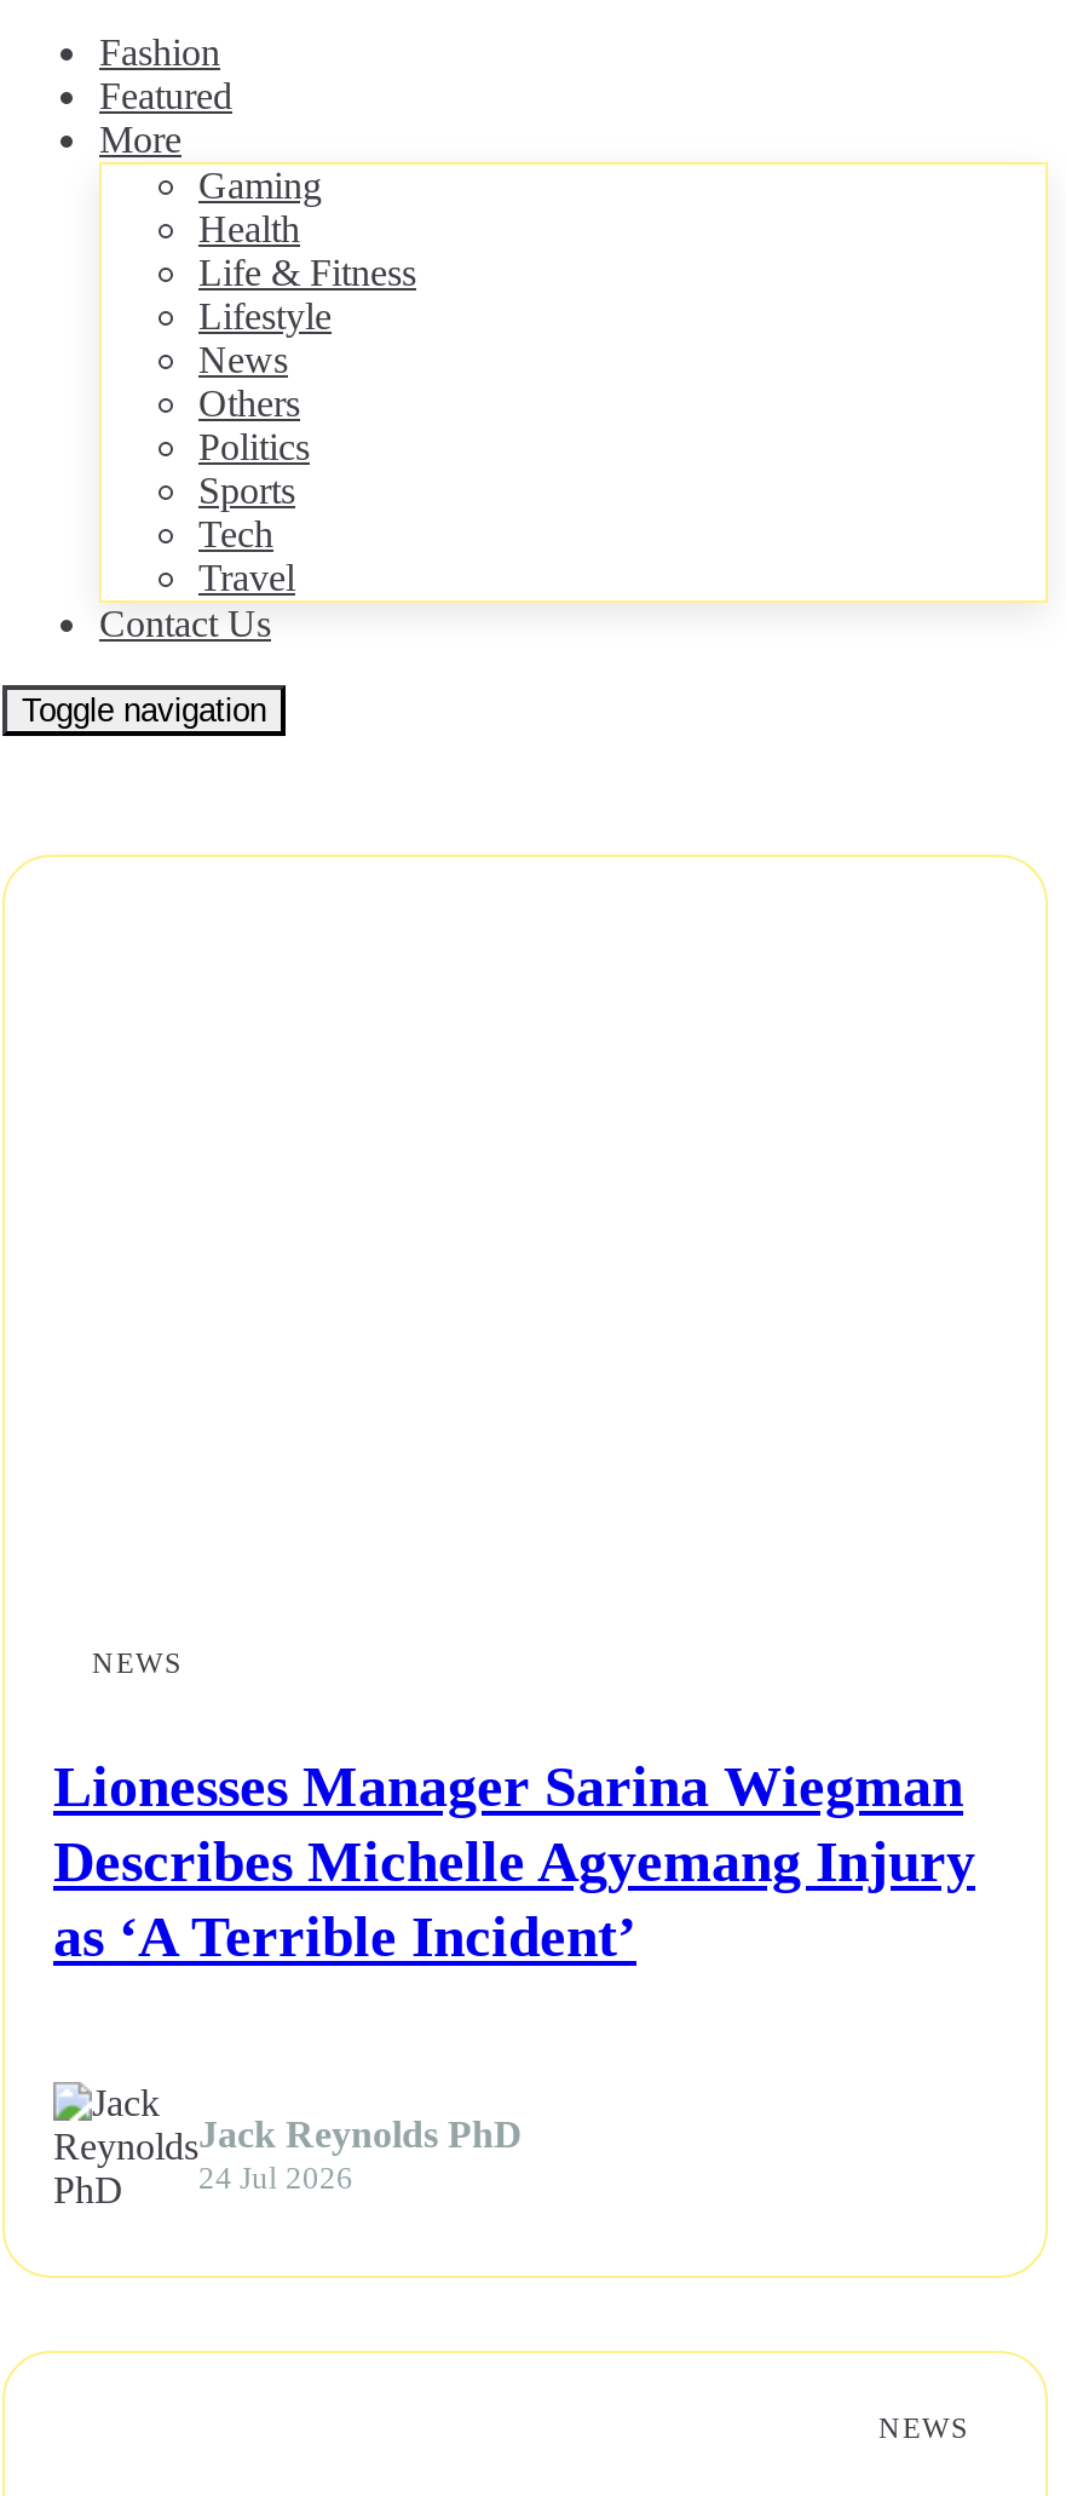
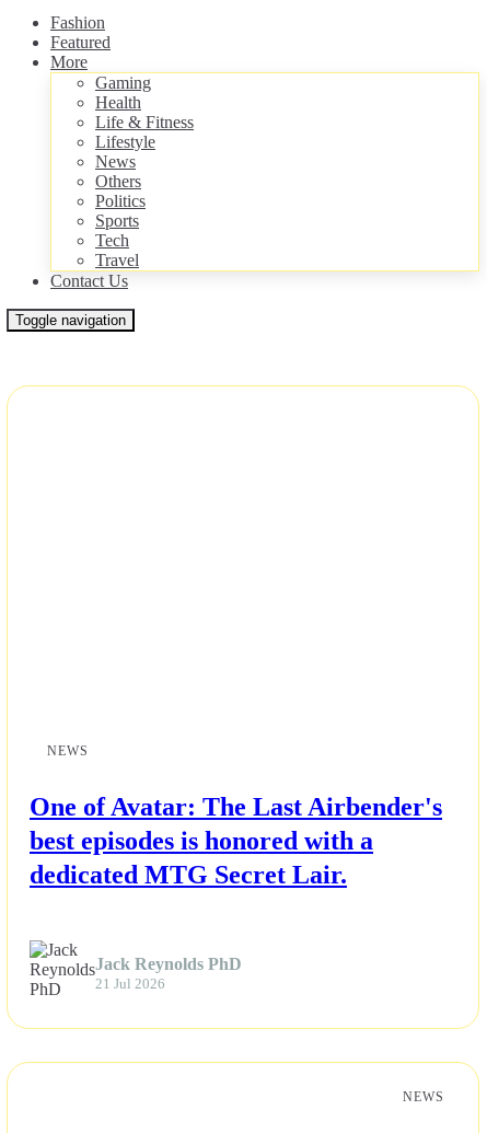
[53,1755,975,1968] Lionesses Manager Sarina Wiegman | Describes Michelle Agyemang Injury | as ‘A Terrible Incident’ -> [30,793,442,889] One of Avatar: The Last Airbender's | best episodes is honored with a | dedicated MTG Secret Lair.
[198,2161,353,2195] 24 Jul 2026 -> [95,976,165,991] 21 Jul 2026

